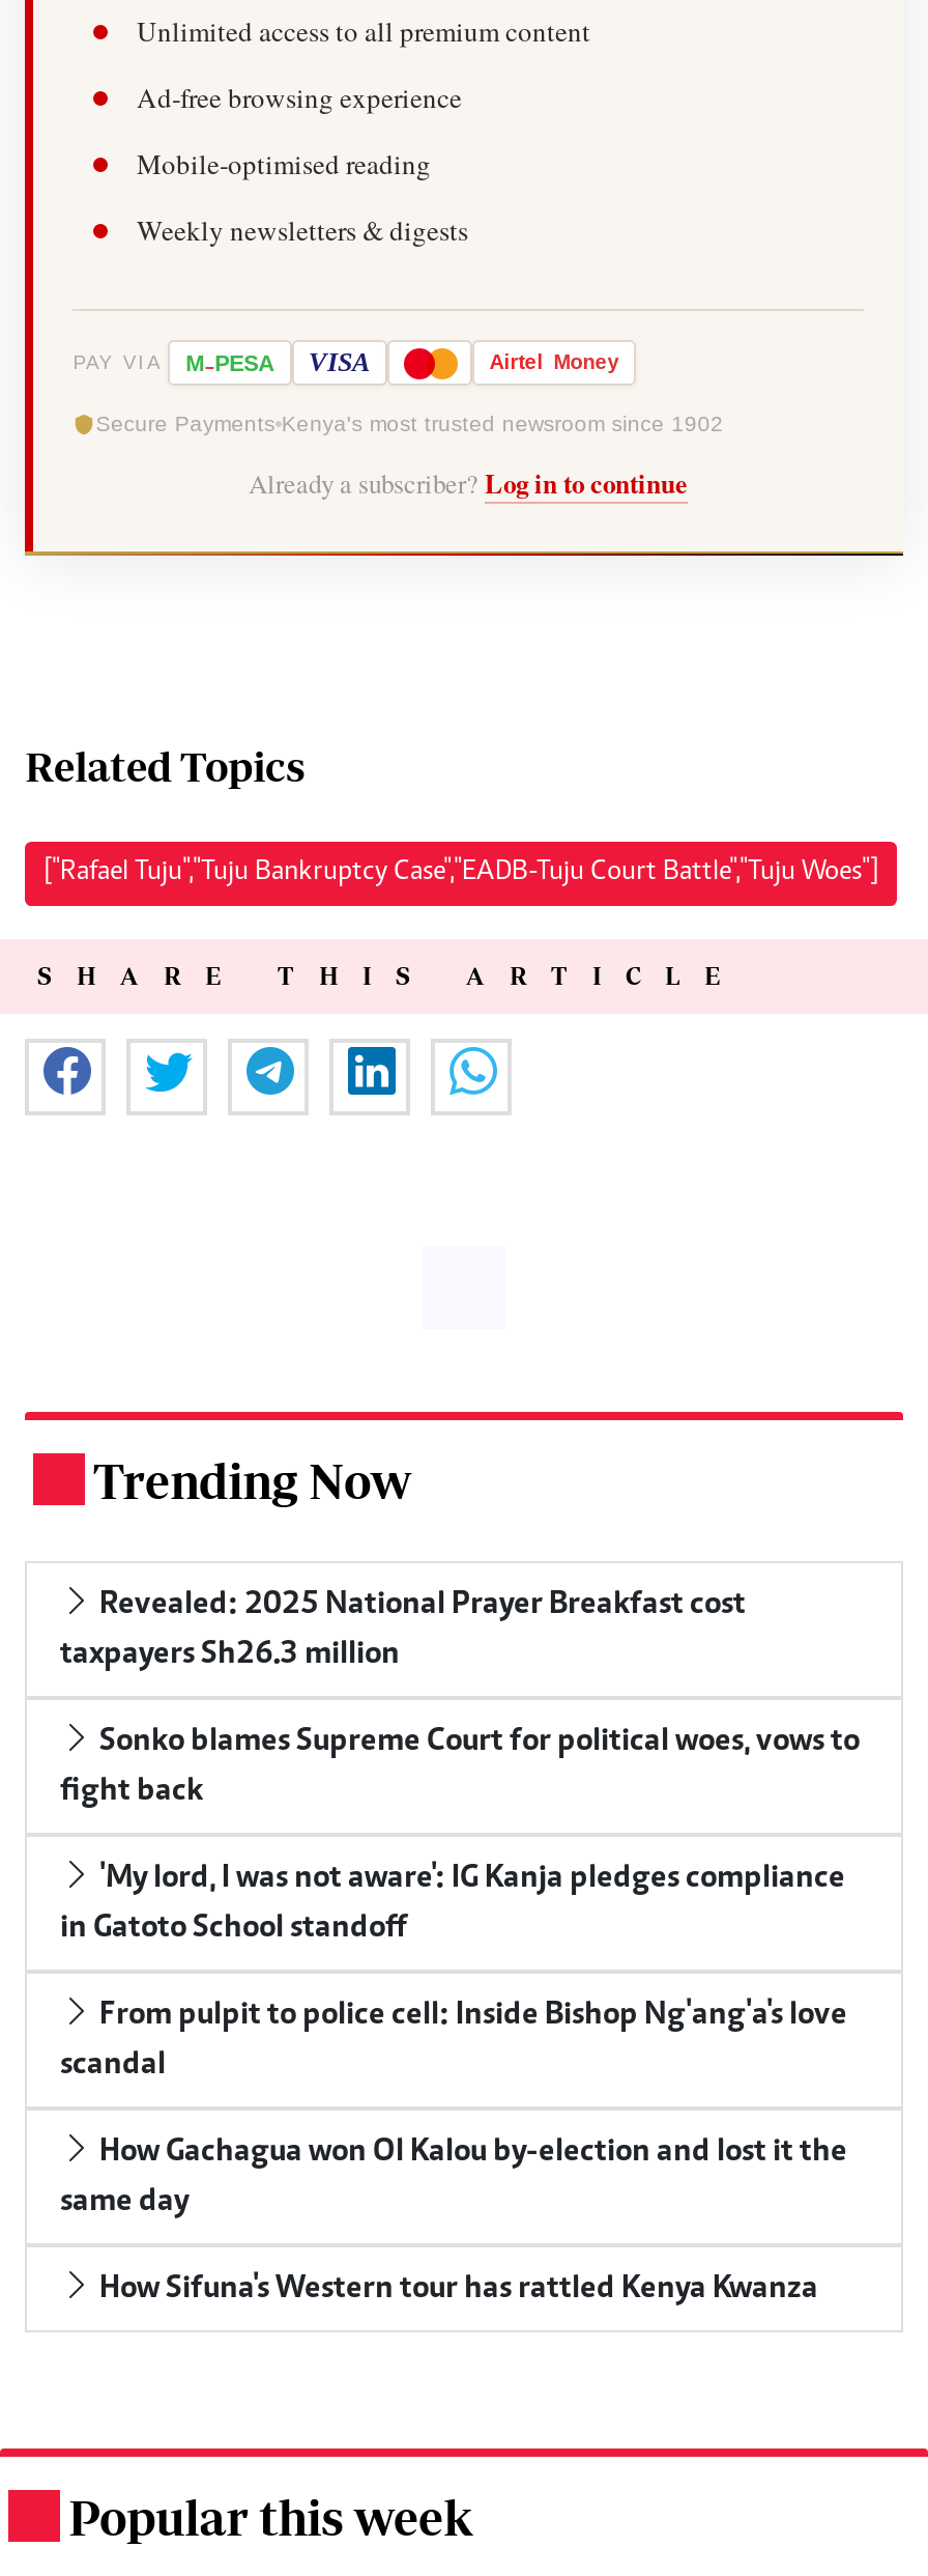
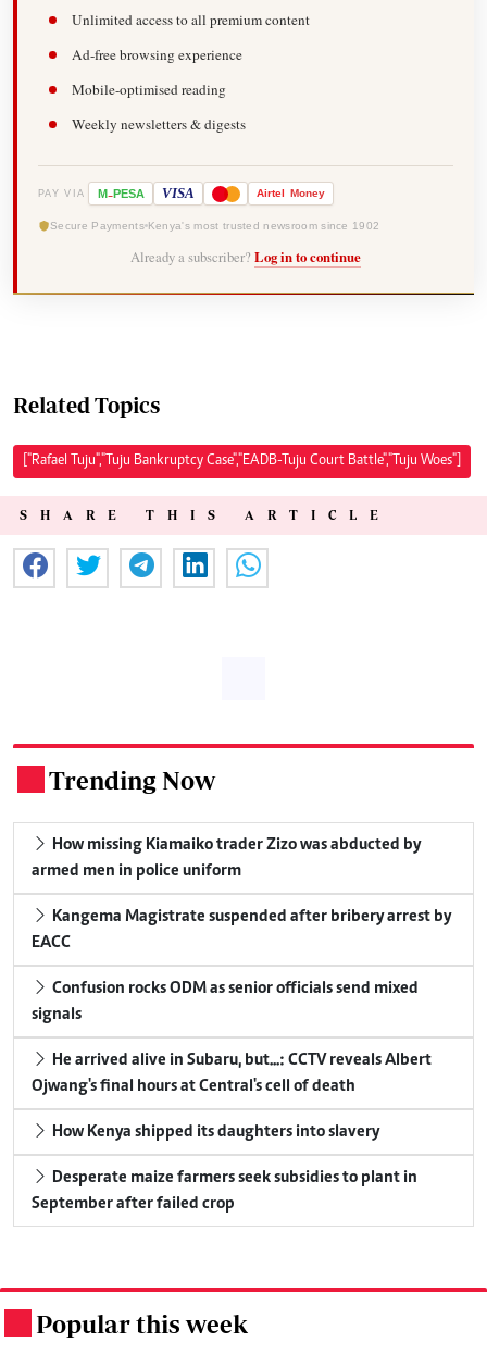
[93,1588,746,1621] Revealed: 2025 National Prayer Breakfast cost -> [49,836,421,853] How missing Kiamaiko trader Zizo was abducted by
[60,1637,400,1671] taxpayers Sh26.3 million -> [32,862,241,880] armed men in police uniform
[93,1725,860,1758] Sonko blames Supreme Court for political woes, vows to -> [49,908,451,925] Kangema Magistrate suspended after bribery arrest by
[60,1774,203,1807] fight back -> [32,934,71,951] EACC
[93,1861,845,1895] 'My lord, I was not aware': IG Kanja pledges compliance -> [49,980,419,997] Confusion rocks ODM as senior officials send mixed
[60,1911,408,1944] in Gatoto School standoff -> [32,1006,82,1023] signals
[93,1998,847,2031] From pulpit to police cell: Inside Bishop Ng'ang'a's love -> [49,1051,432,1069] He arrived alive in Subaru, but...: CCTV reveals Albert
[60,2048,166,2081] scandal -> [32,1077,355,1095] Ojwang's final hours at Central's cell of death
[93,2135,847,2168] How Gachagua won Ol Kalou by-election and lost it the -> [49,1123,379,1141] How Kenya shipped its daughters into slavery
[60,2185,189,2218] same day -> [49,1169,417,1186] Desperate maize farmers seek subsidies to plant in
[93,2272,818,2305] How Sifuna's Western tour has rattled Kenya Kwanza -> [32,1195,235,1212] September after failed crop

